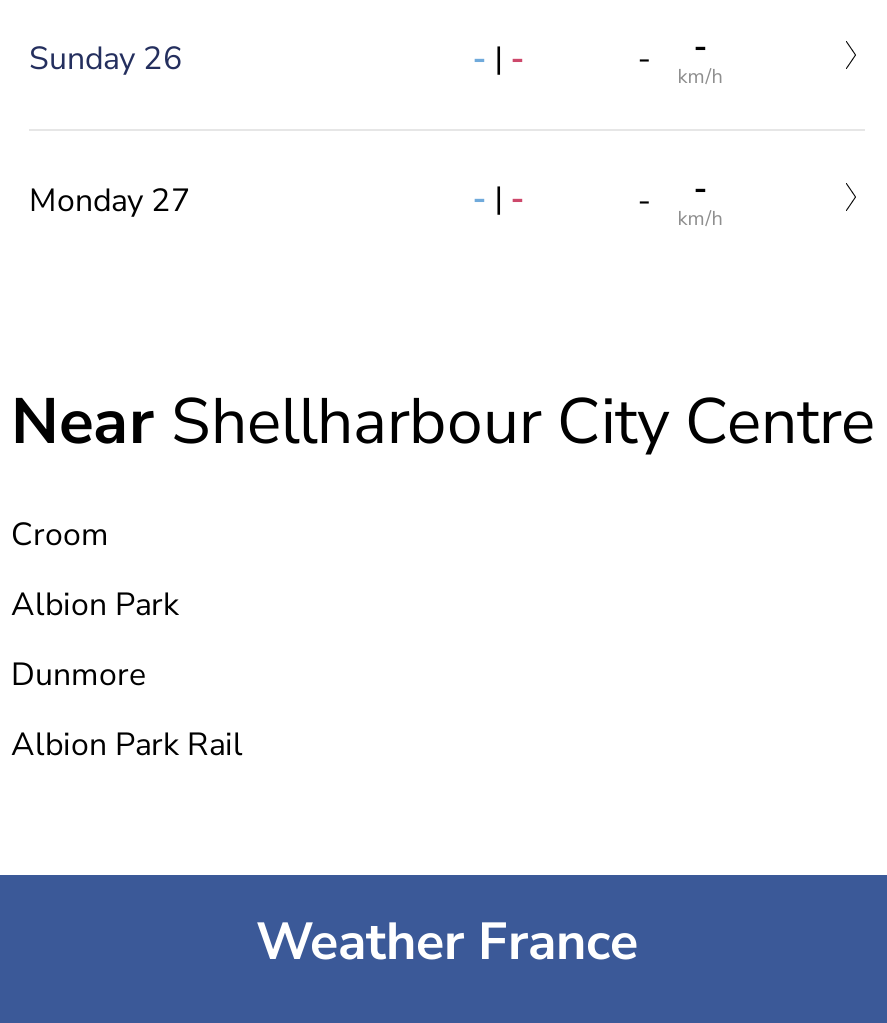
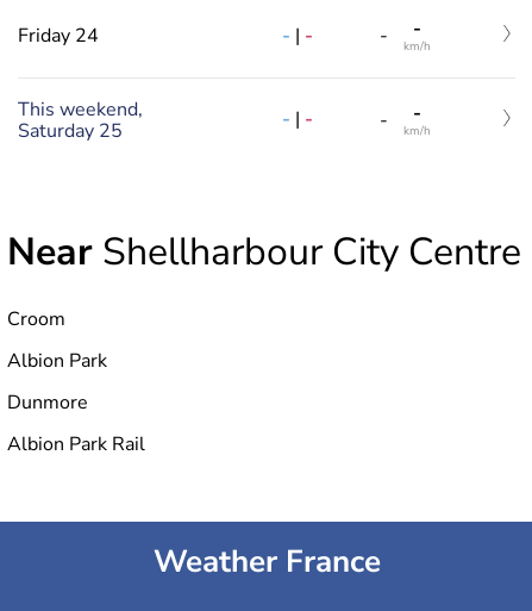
[29,37,183,81] Sunday 26 -> [18,23,99,49] Friday 24
[29,179,191,223] Monday 27 -> [18,96,143,144] This weekend, | Saturday 25

